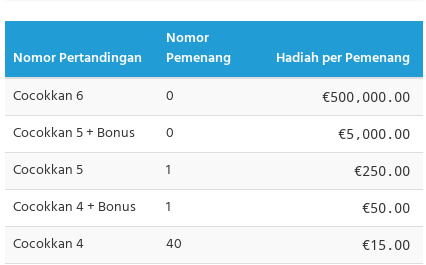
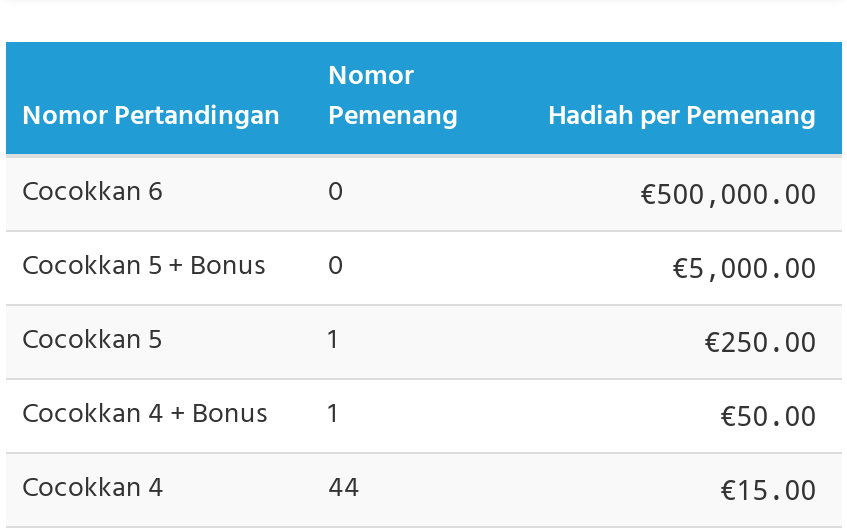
[166,233,182,256] 40 -> [328,467,360,513] 44

